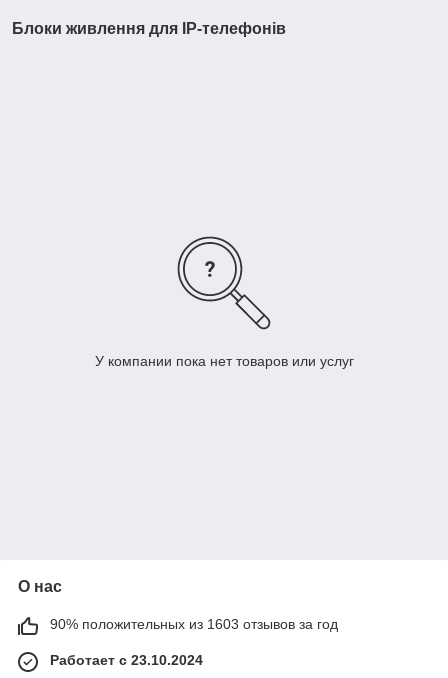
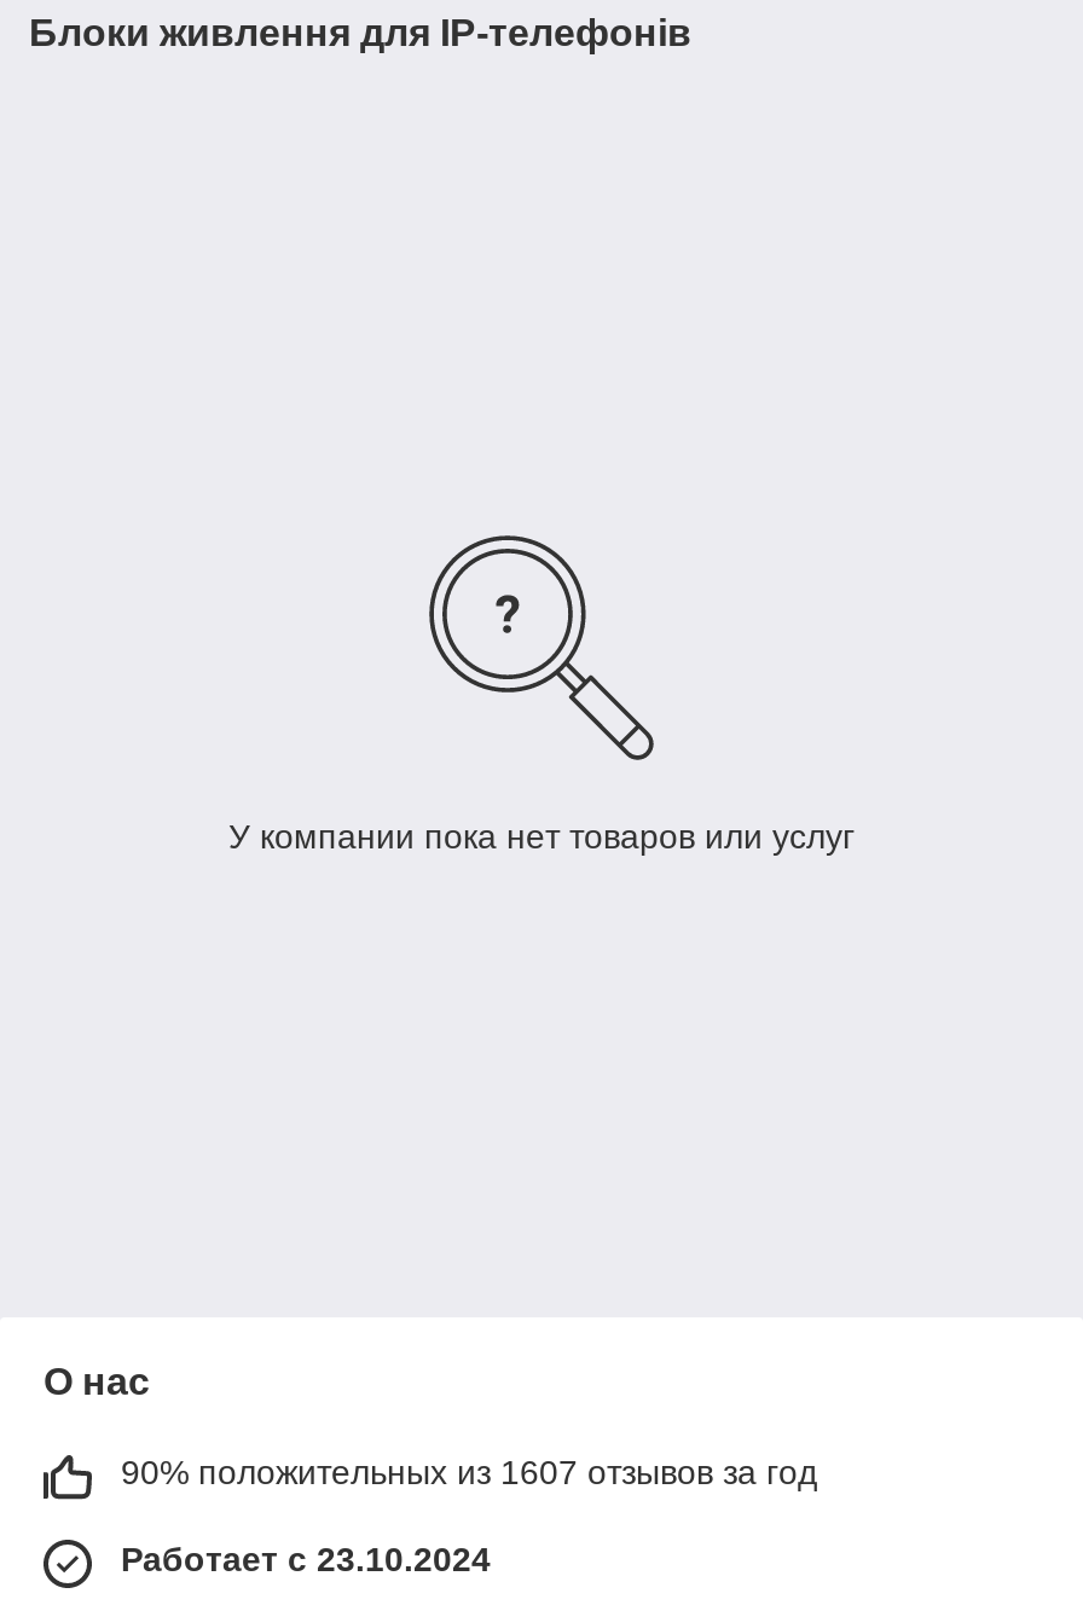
[50,616,338,632] 90% положительных из 1603 отзывов за год -> [121,1454,817,1493] 90% положительных из 1607 отзывов за год

